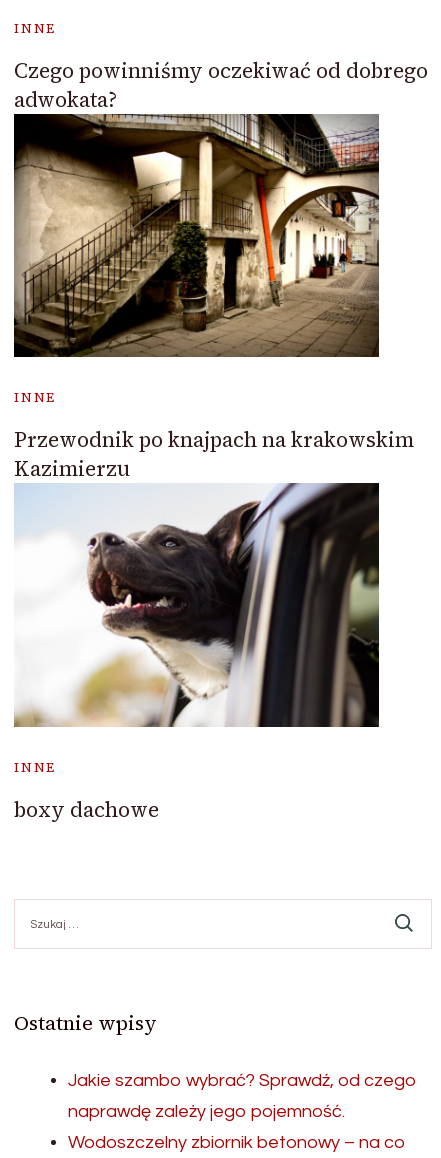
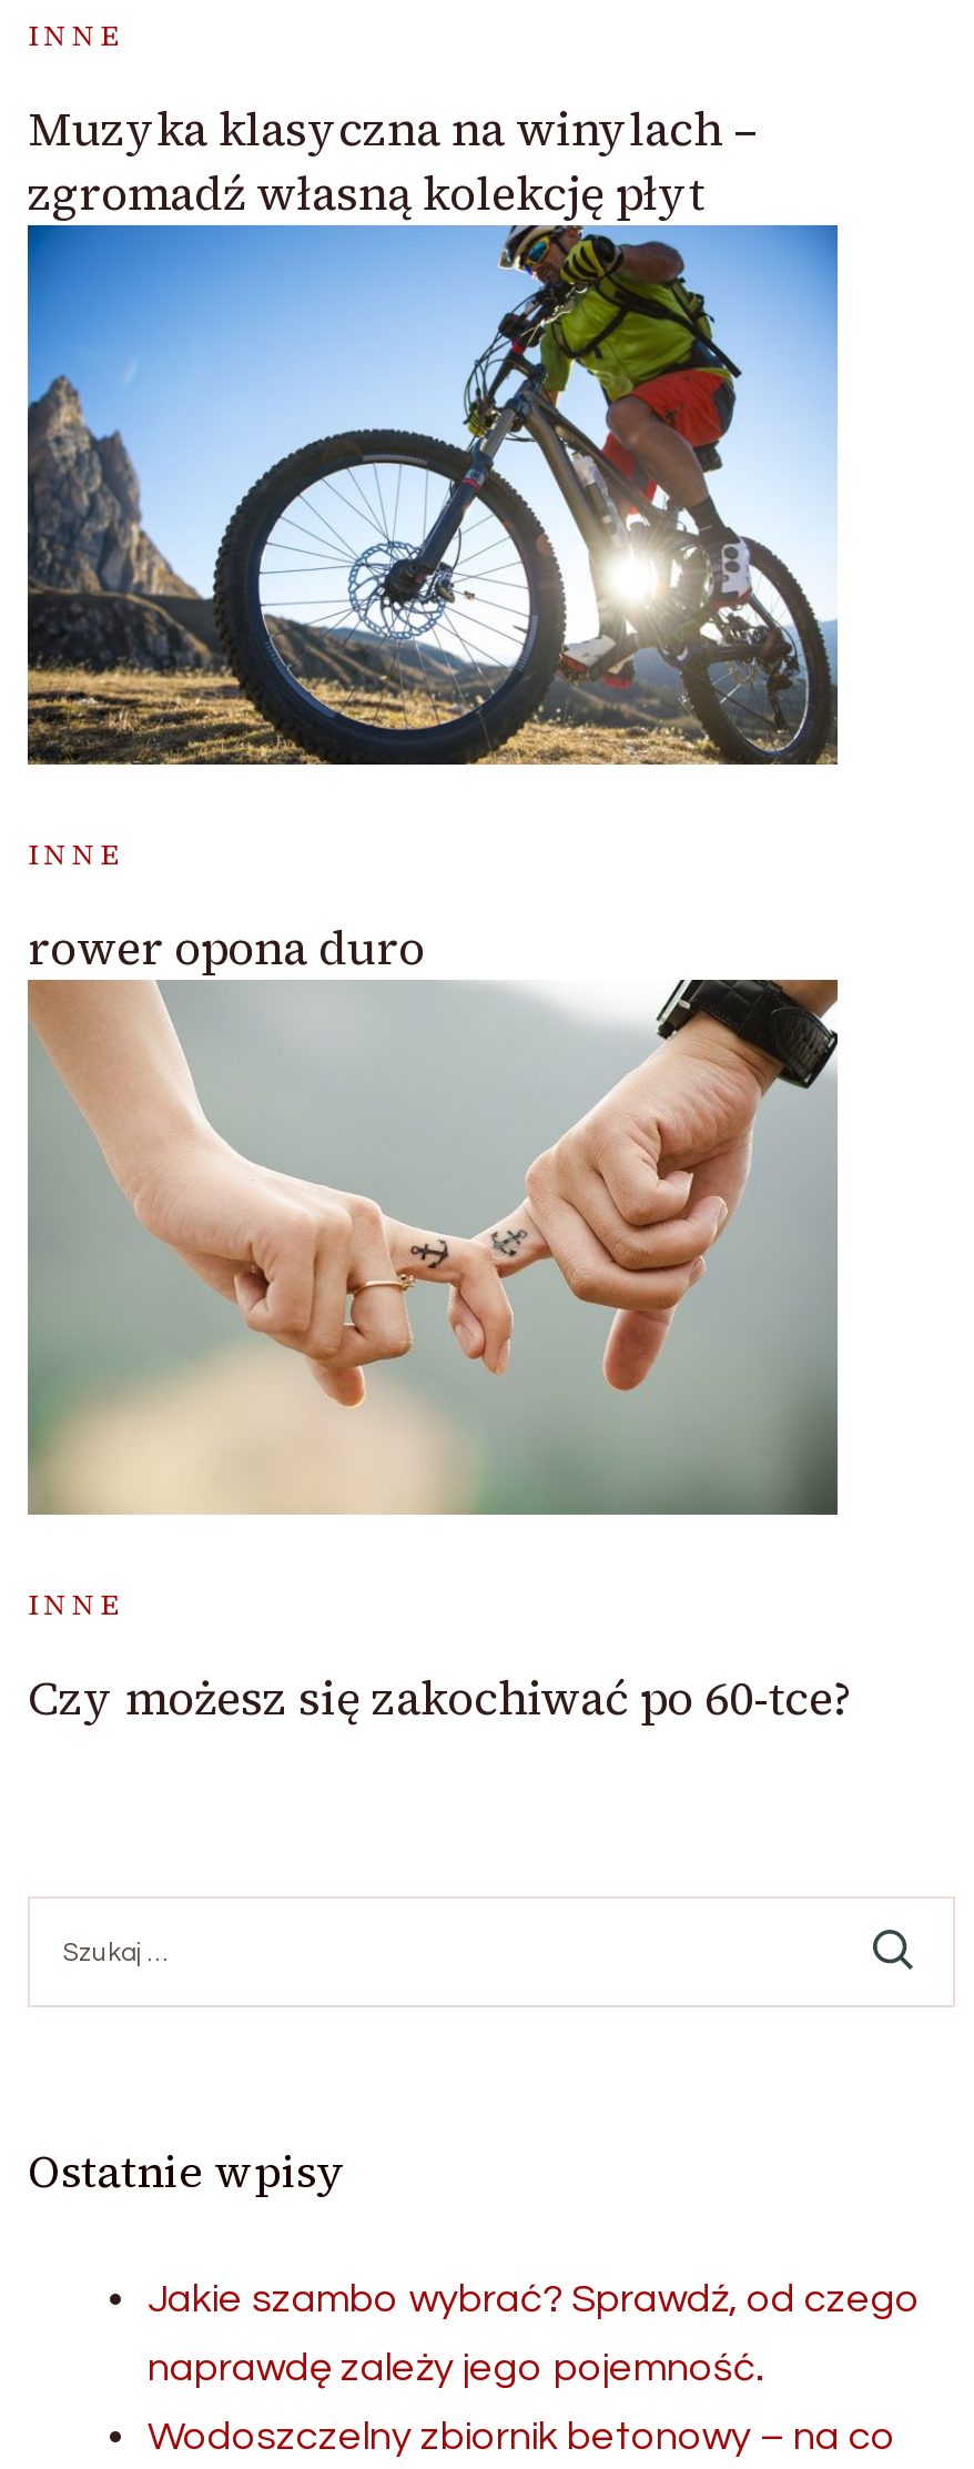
[13,56,428,358] [image] | Czego powinniśmy oczekiwać od dobrego | adwokata? -> [26,97,840,767] [image] | Muzyka klasyczna na winylach – | zgromadź własną kolekcję płyt
[14,425,414,483] Przewodnik po knajpach na krakowskim | Kazimierzu -> [28,915,425,980] rower opona duro
[14,482,380,728] [image] -> [26,998,840,1517] [image]
[14,795,159,824] boxy dachowe -> [28,1666,853,1730] Czy możesz się zakochiwać po 60-tce?

